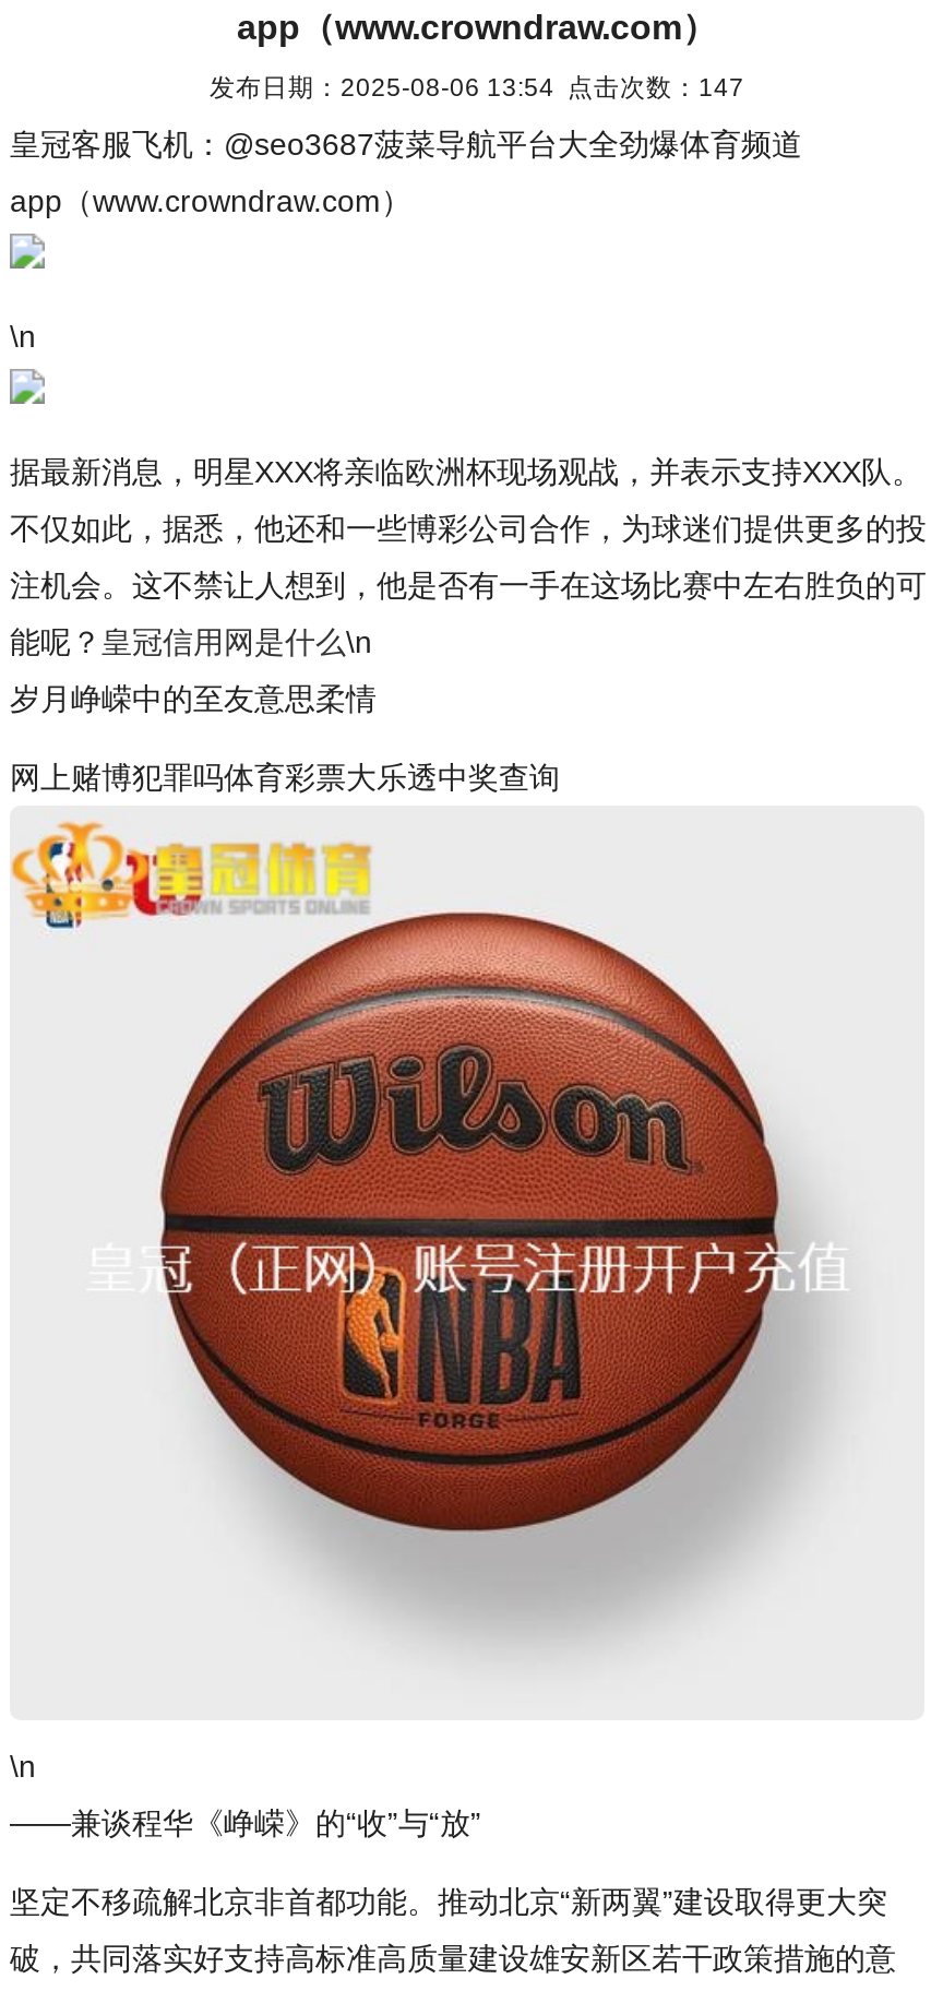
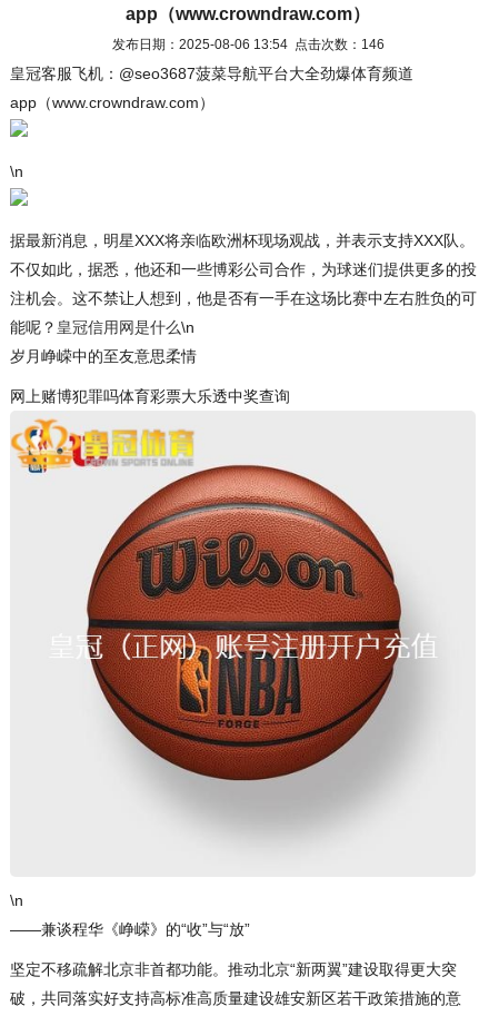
[210,72,744,100] 发布日期：2025-08-06 13:54 点击次数：147 -> [112,37,384,51] 发布日期：2025-08-06 13:54 点击次数：146

